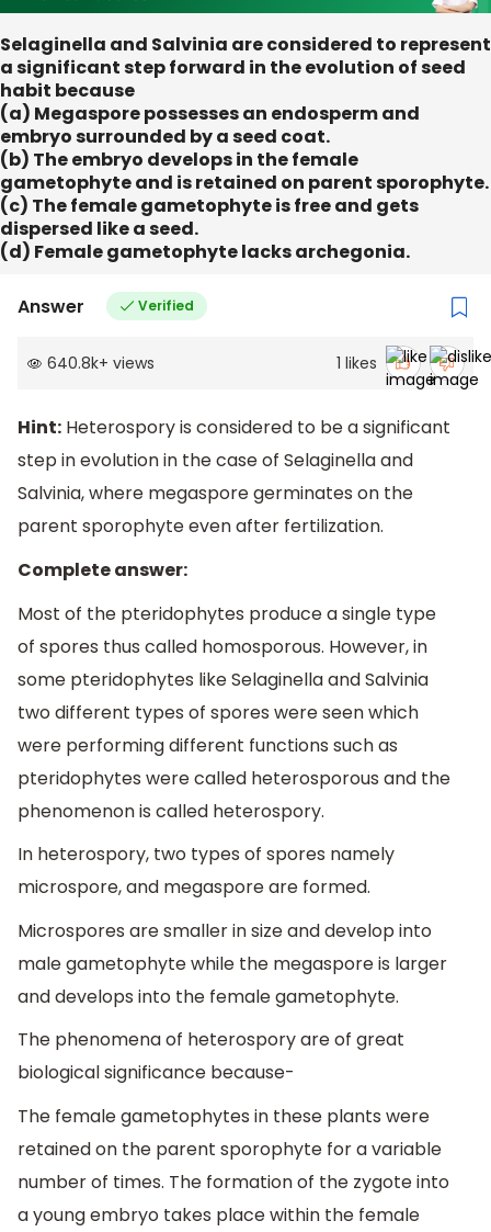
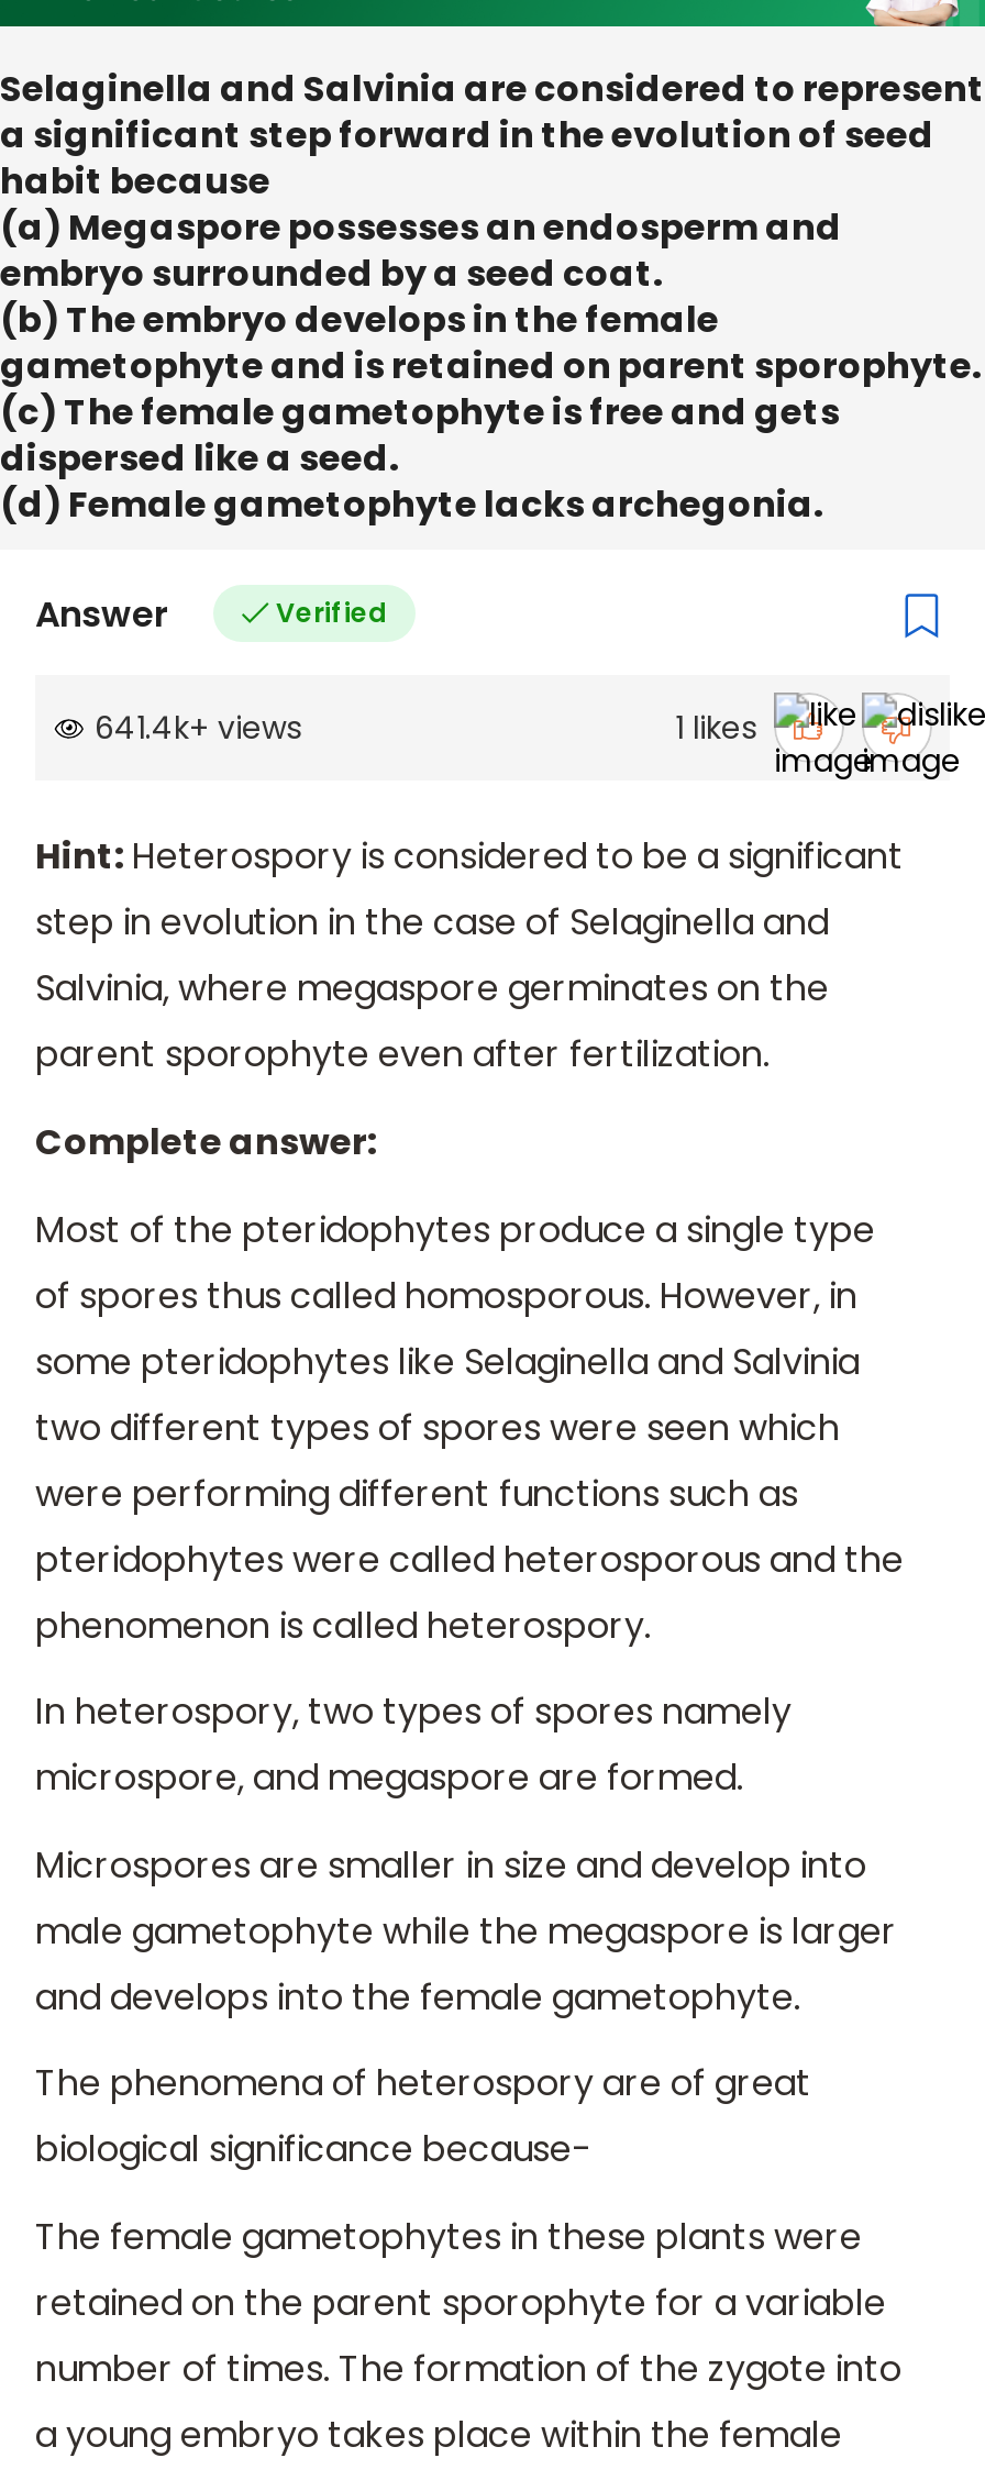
[47,352,155,374] 640.8k+ views -> [95,706,301,750] 641.4k+ views

